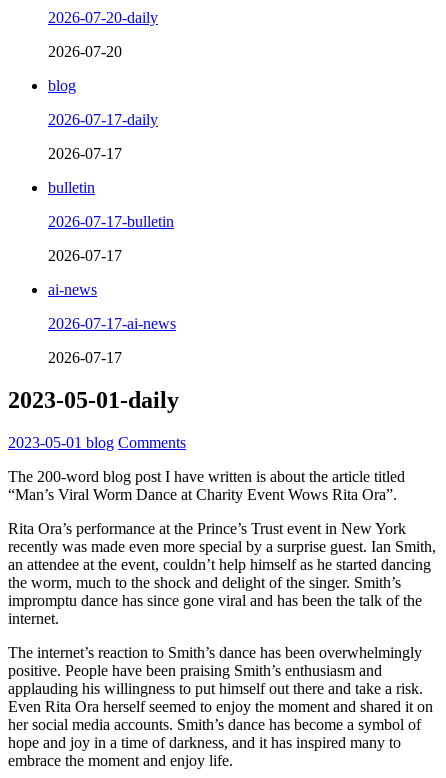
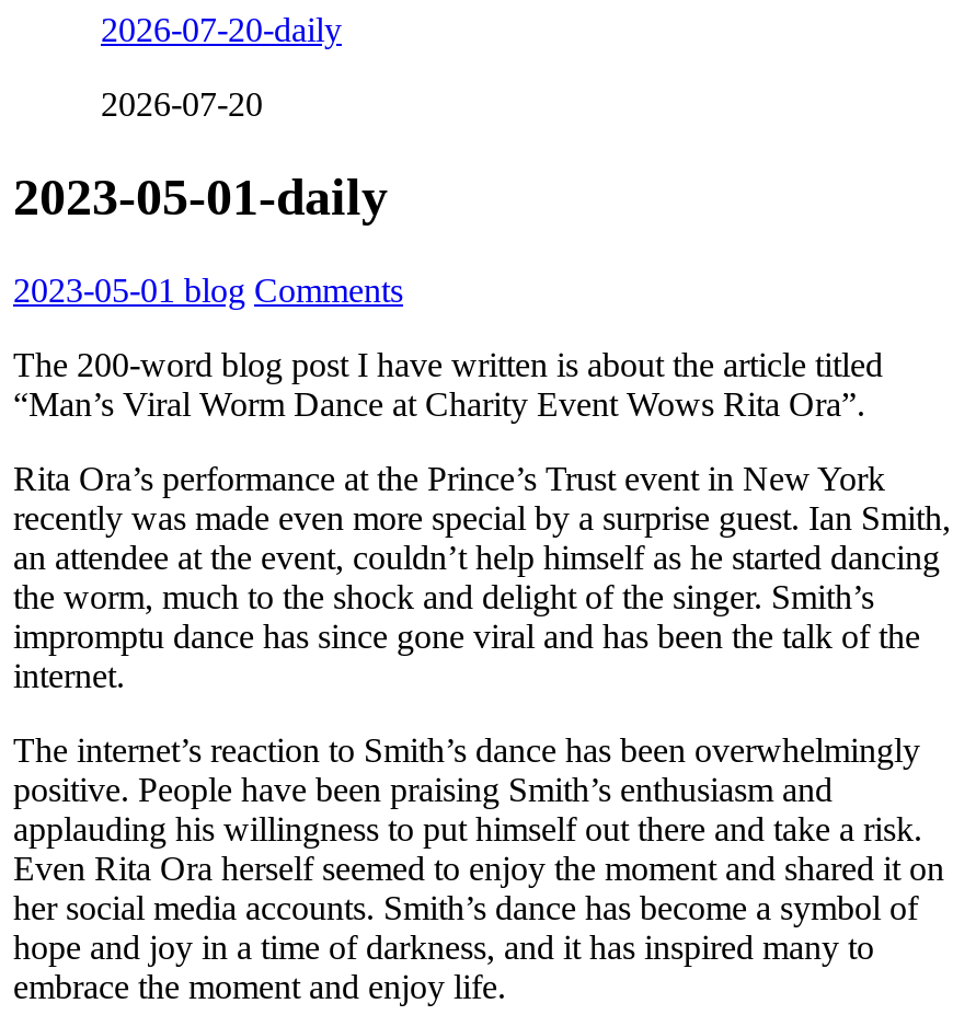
[48,77,176,366] blog | 2026-07-17-daily | 2026-07-17 | bulletin | 2026-07-17-bulletin | 2026-07-17 | ai-news | 2026-07-17-ai-news | 2026-07-17 -> none

